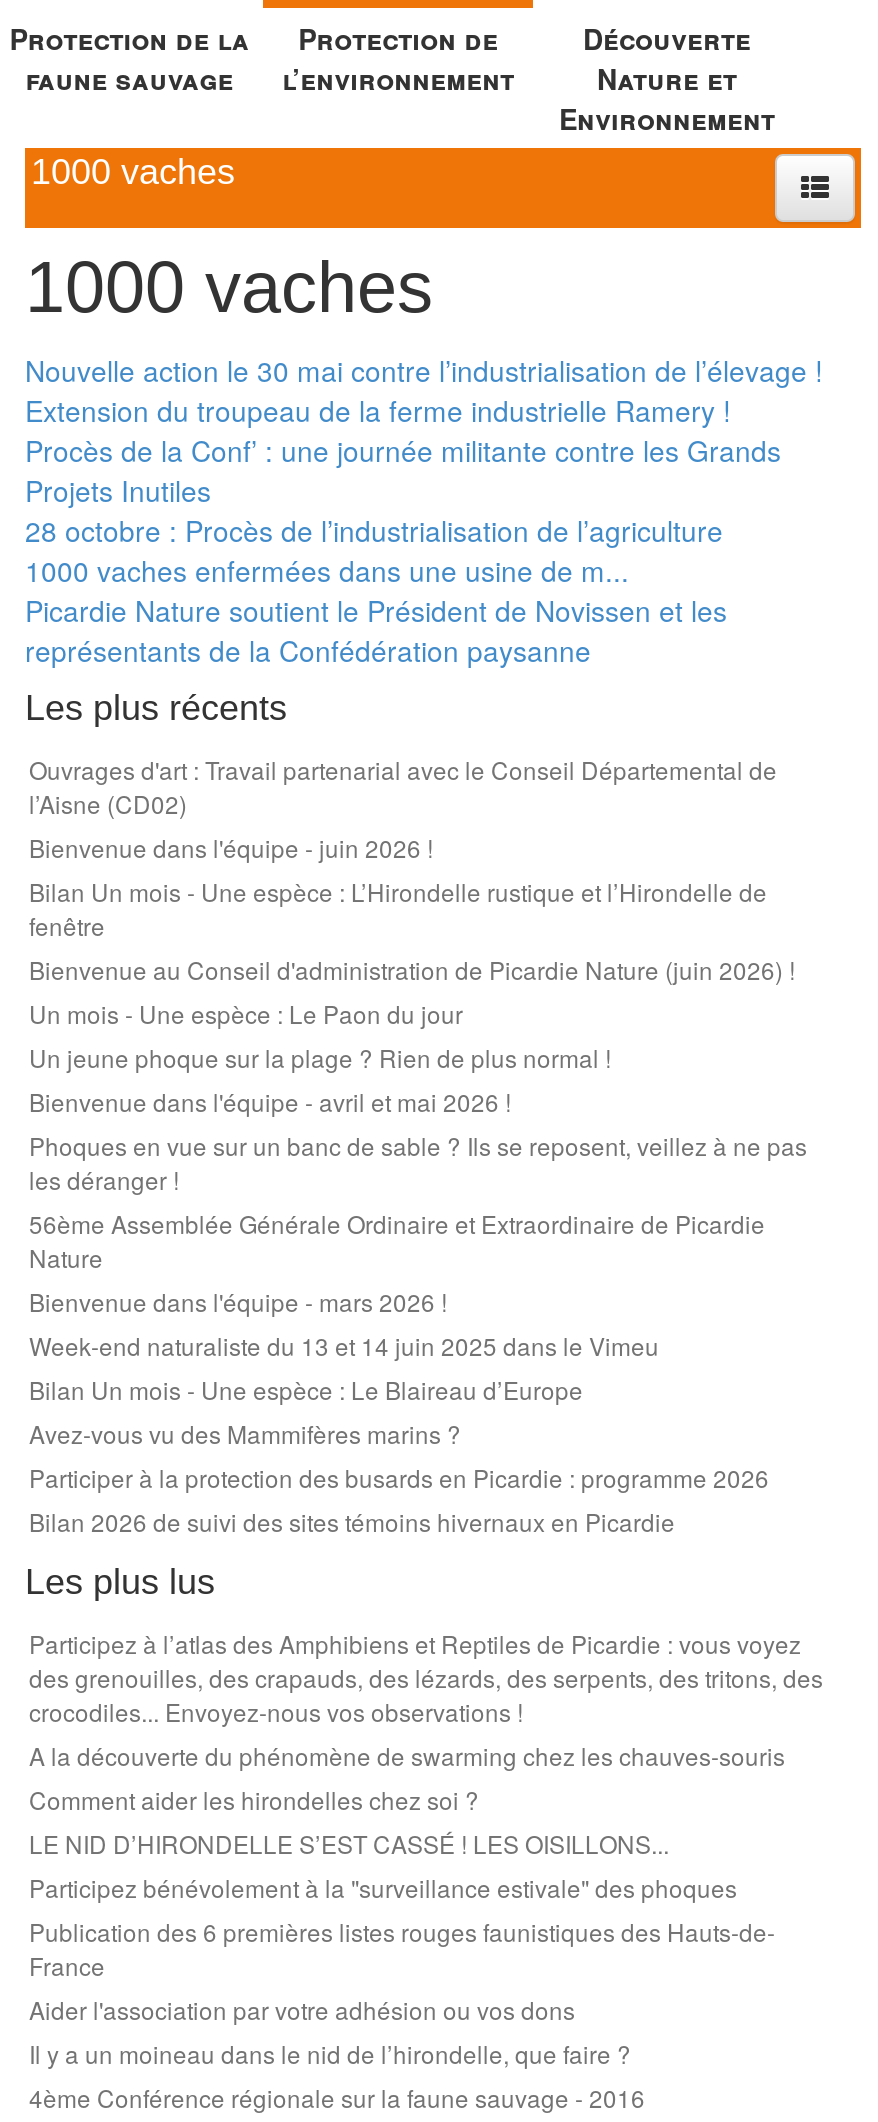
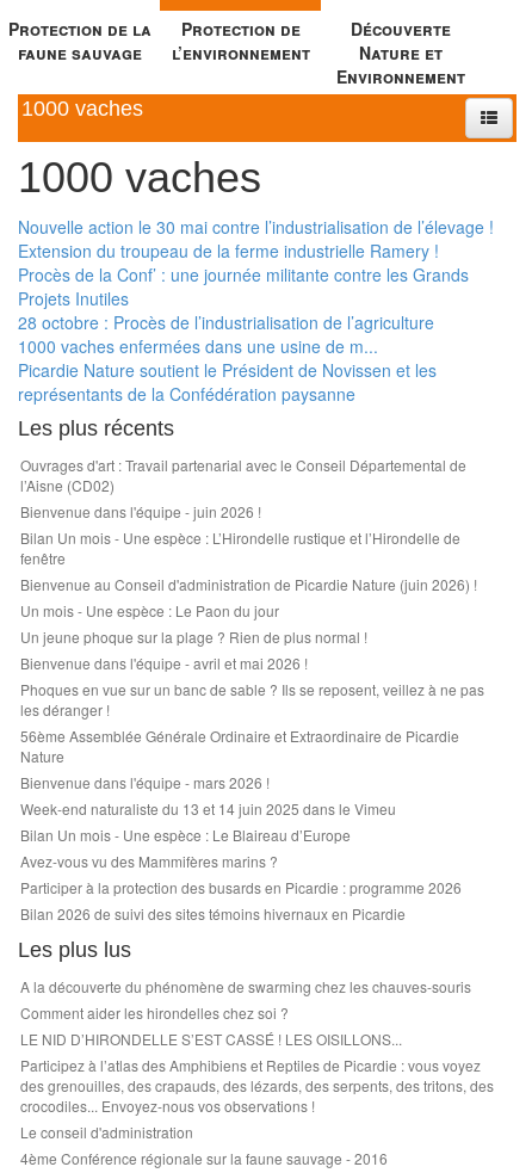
moved [29,1626,823,1728] -> [20,1055,494,1116]: Participez à l’atlas des Amphibiens et Reptiles de Picardie : vous voyez | des grenouilles, des crapauds, des lézards, des serpents, des tritons, des | crocodiles... Envoyez-nous vos observations !
[29,1870,775,2070] Participez bénévolement à la "surveillance estivale" des phoques | Publication des 6 premières listes rouges faunistiques des Hauts-de- | France | Aider l'association par votre adhésion ou vos dons | Il y a un moineau dans le nid de l’hirondelle, que faire ? -> [20,1122,193,1142] Le conseil d'administration

